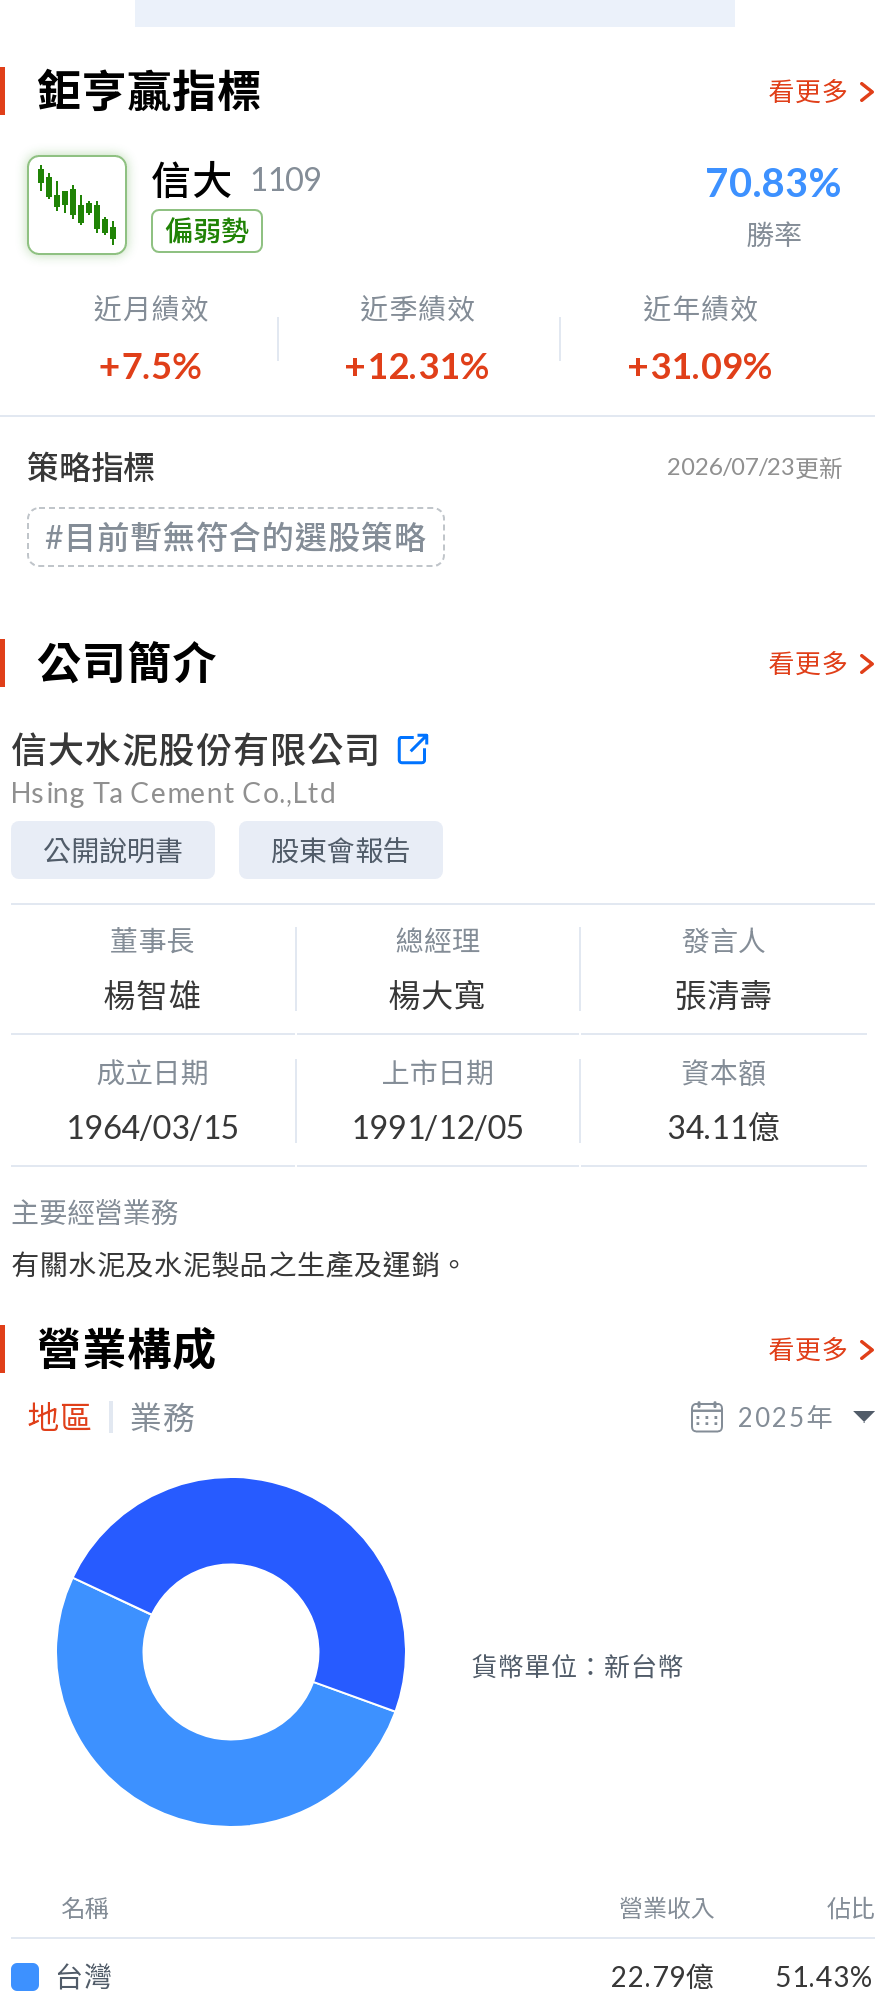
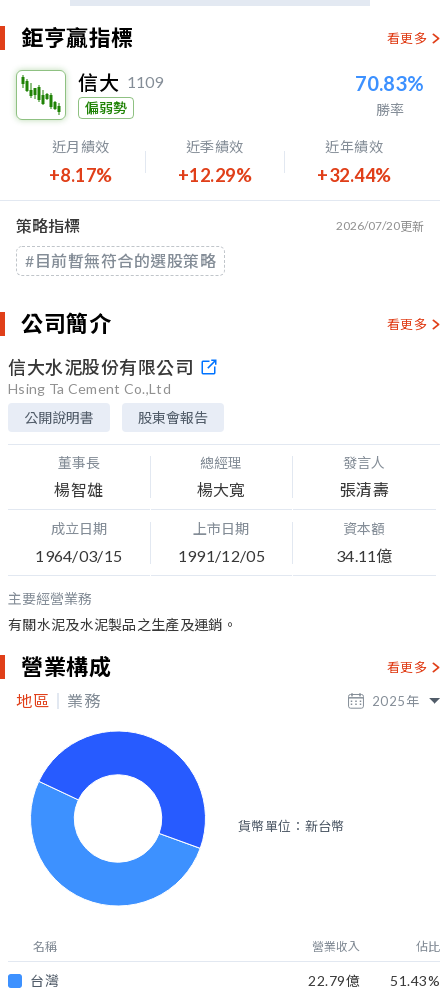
[99,343,205,387] +7.5% -> [48,164,112,186] +8.17%
[344,343,493,387] +12.31% -> [177,164,252,186] +12.29%
[627,343,776,387] +31.09% -> [317,164,391,186] +32.44%
[667,451,843,483] 2026/07/23更新 -> [336,218,424,234] 2026/07/20更新

